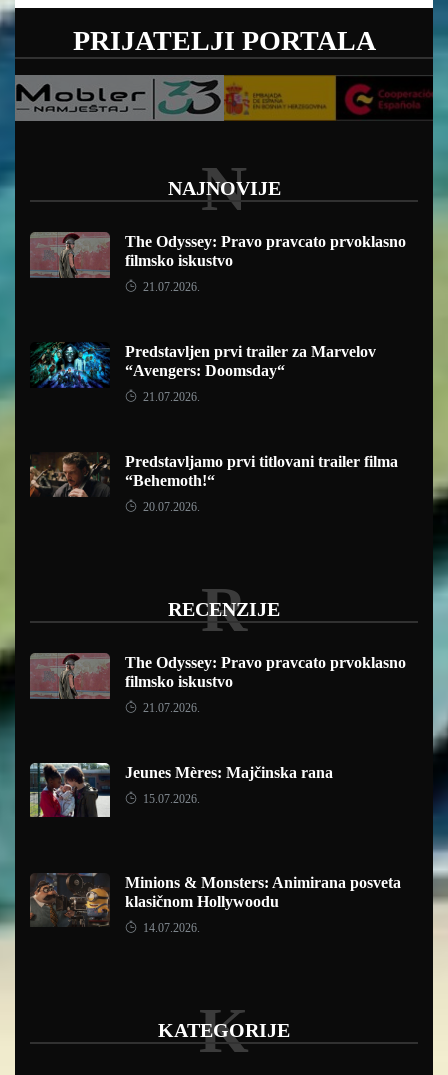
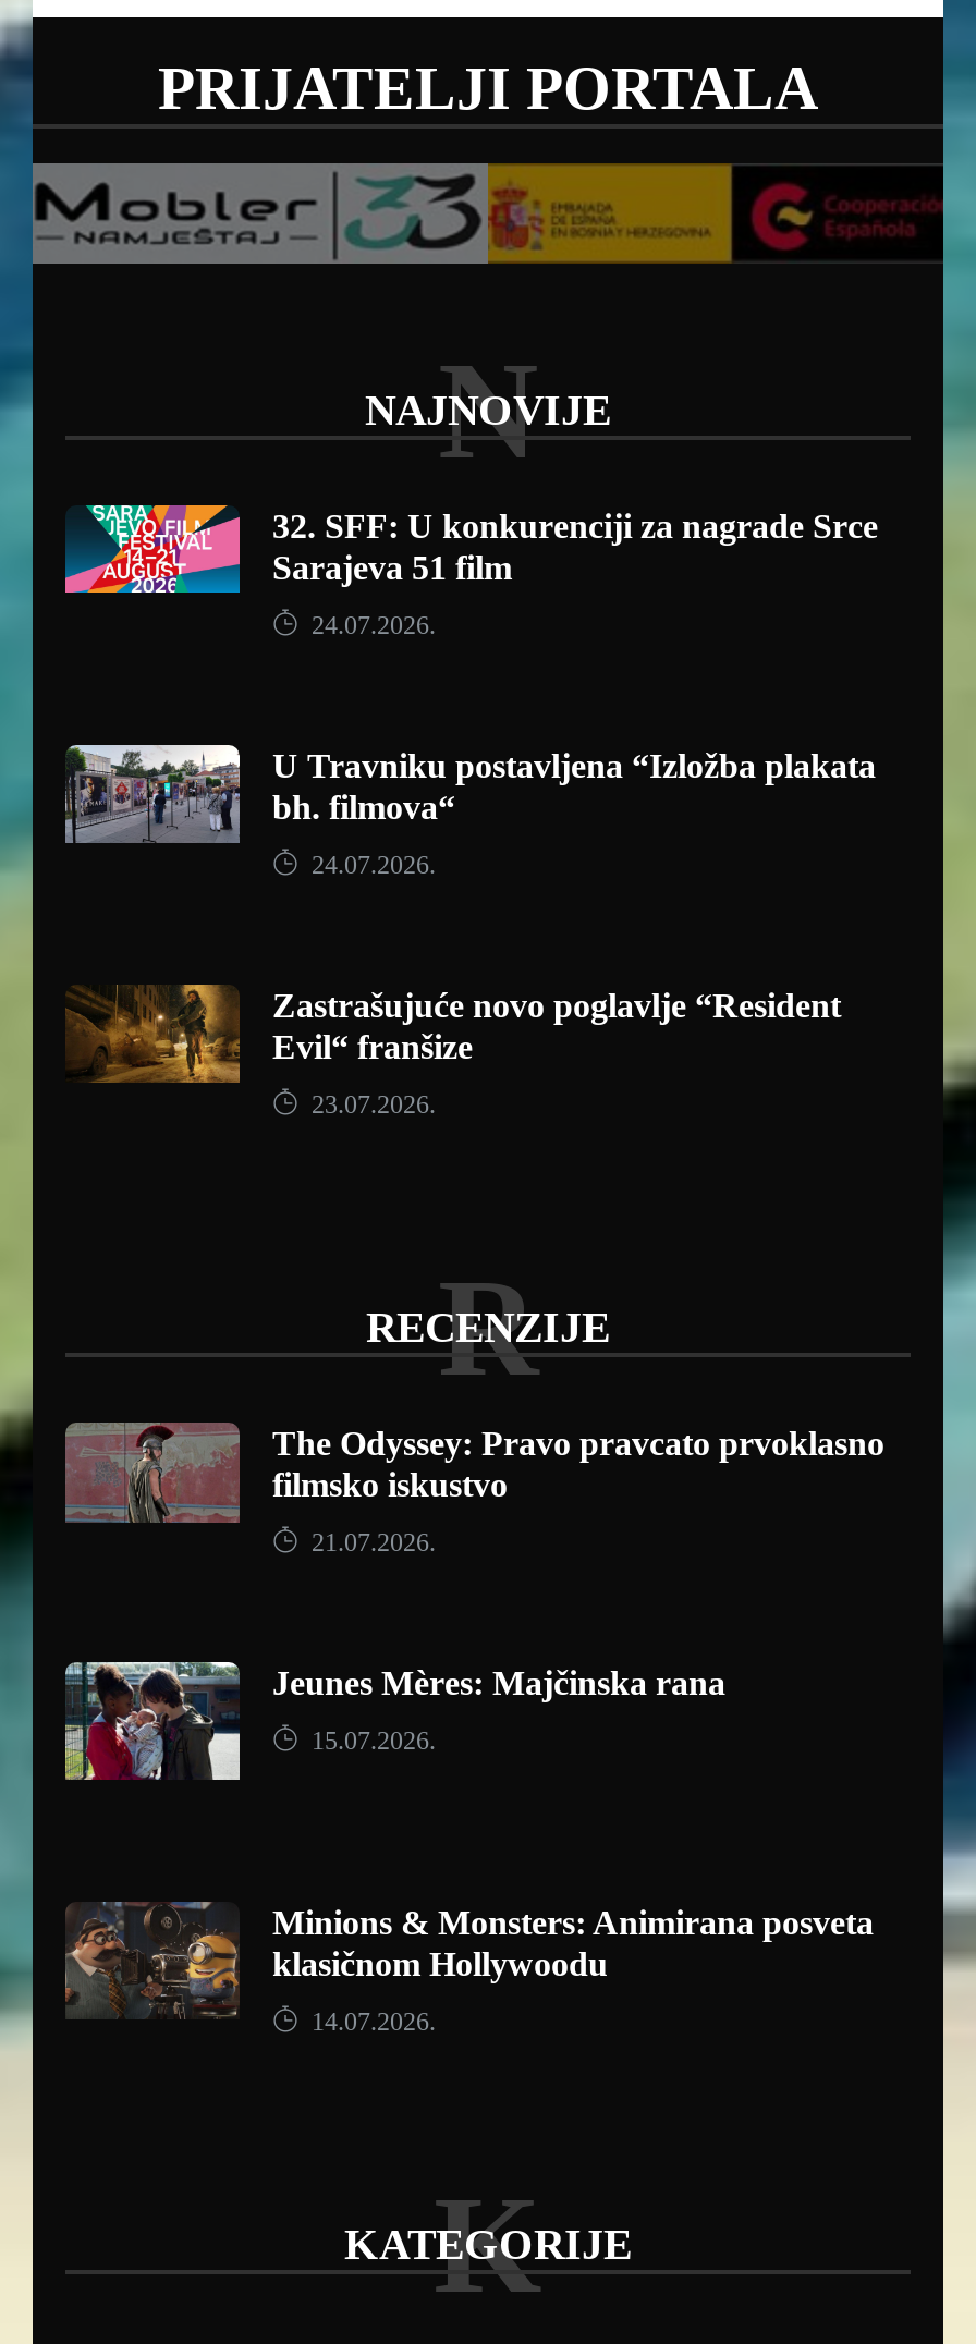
[29,231,406,279] [image] | The Odyssey: Pravo pravcato prvoklasno | filmsko iskustvo -> [63,503,878,606] [image] | 32. SFF: U konkurenciji za nagrade Srce | Sarajeva 51 film
[140,280,200,294] 21.07.2026. -> [305,611,436,641] 24.07.2026.
[30,342,376,388] [image] | Predstavljen prvi trailer za Marvelov | “Avengers: Doomsday“ -> [63,743,876,845] [image] | U Travniku postavljena “Izložba plakata | bh. filmova“
[140,390,200,404] 21.07.2026. -> [305,850,436,881] 24.07.2026.
[29,452,398,497] [image] | Predstavljamo prvi titlovani trailer filma | “Behemoth!“ -> [65,982,841,1085] [image] | Zastrašujuće novo poglavlje “Resident | Evil“ franšize
[140,500,200,514] 20.07.2026. -> [305,1090,436,1120] 23.07.2026.

